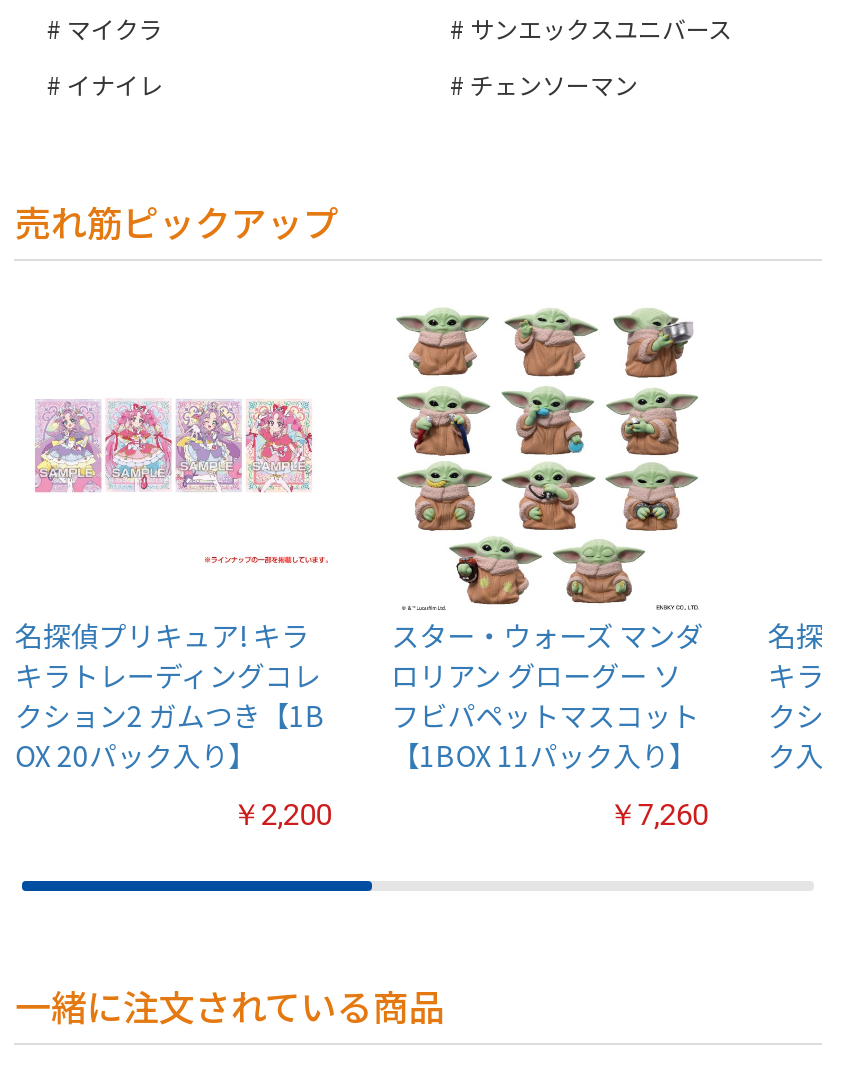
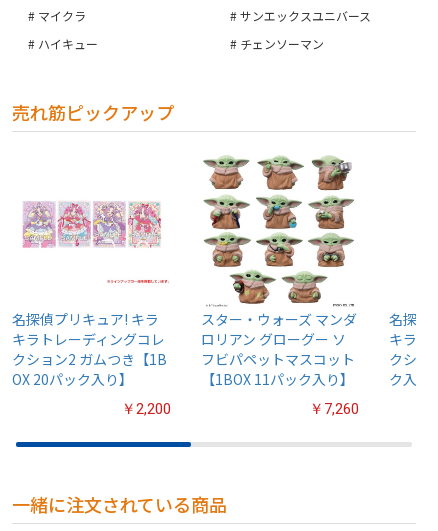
[67,68,163,102] イナイレ -> [38,35,98,52] ハイキュー

